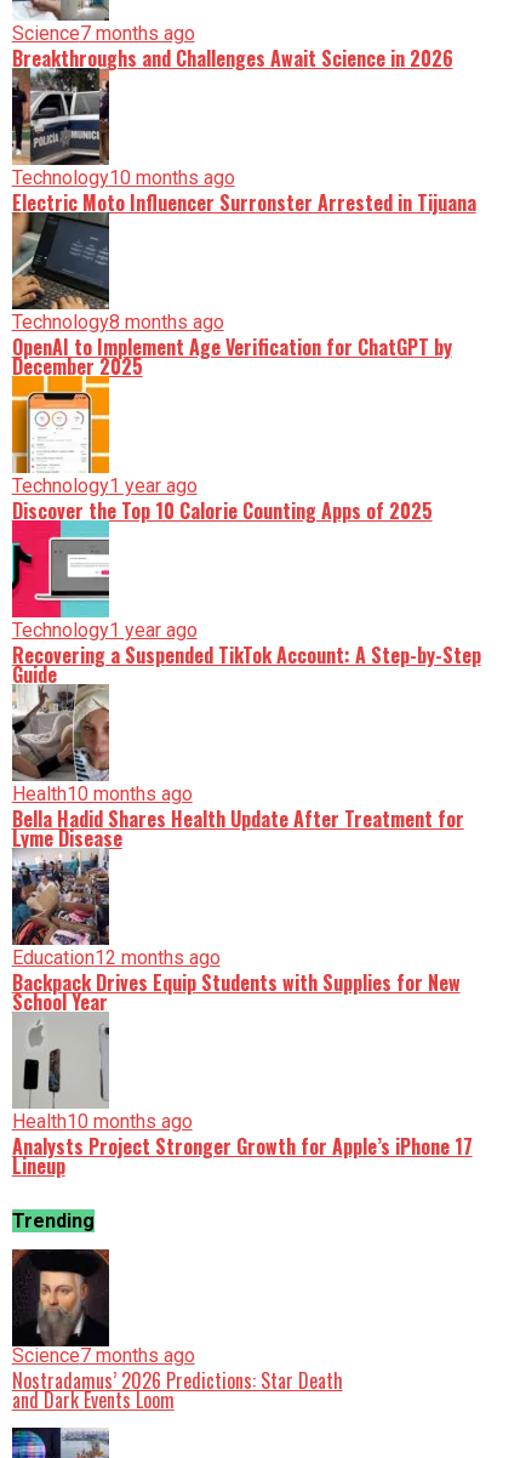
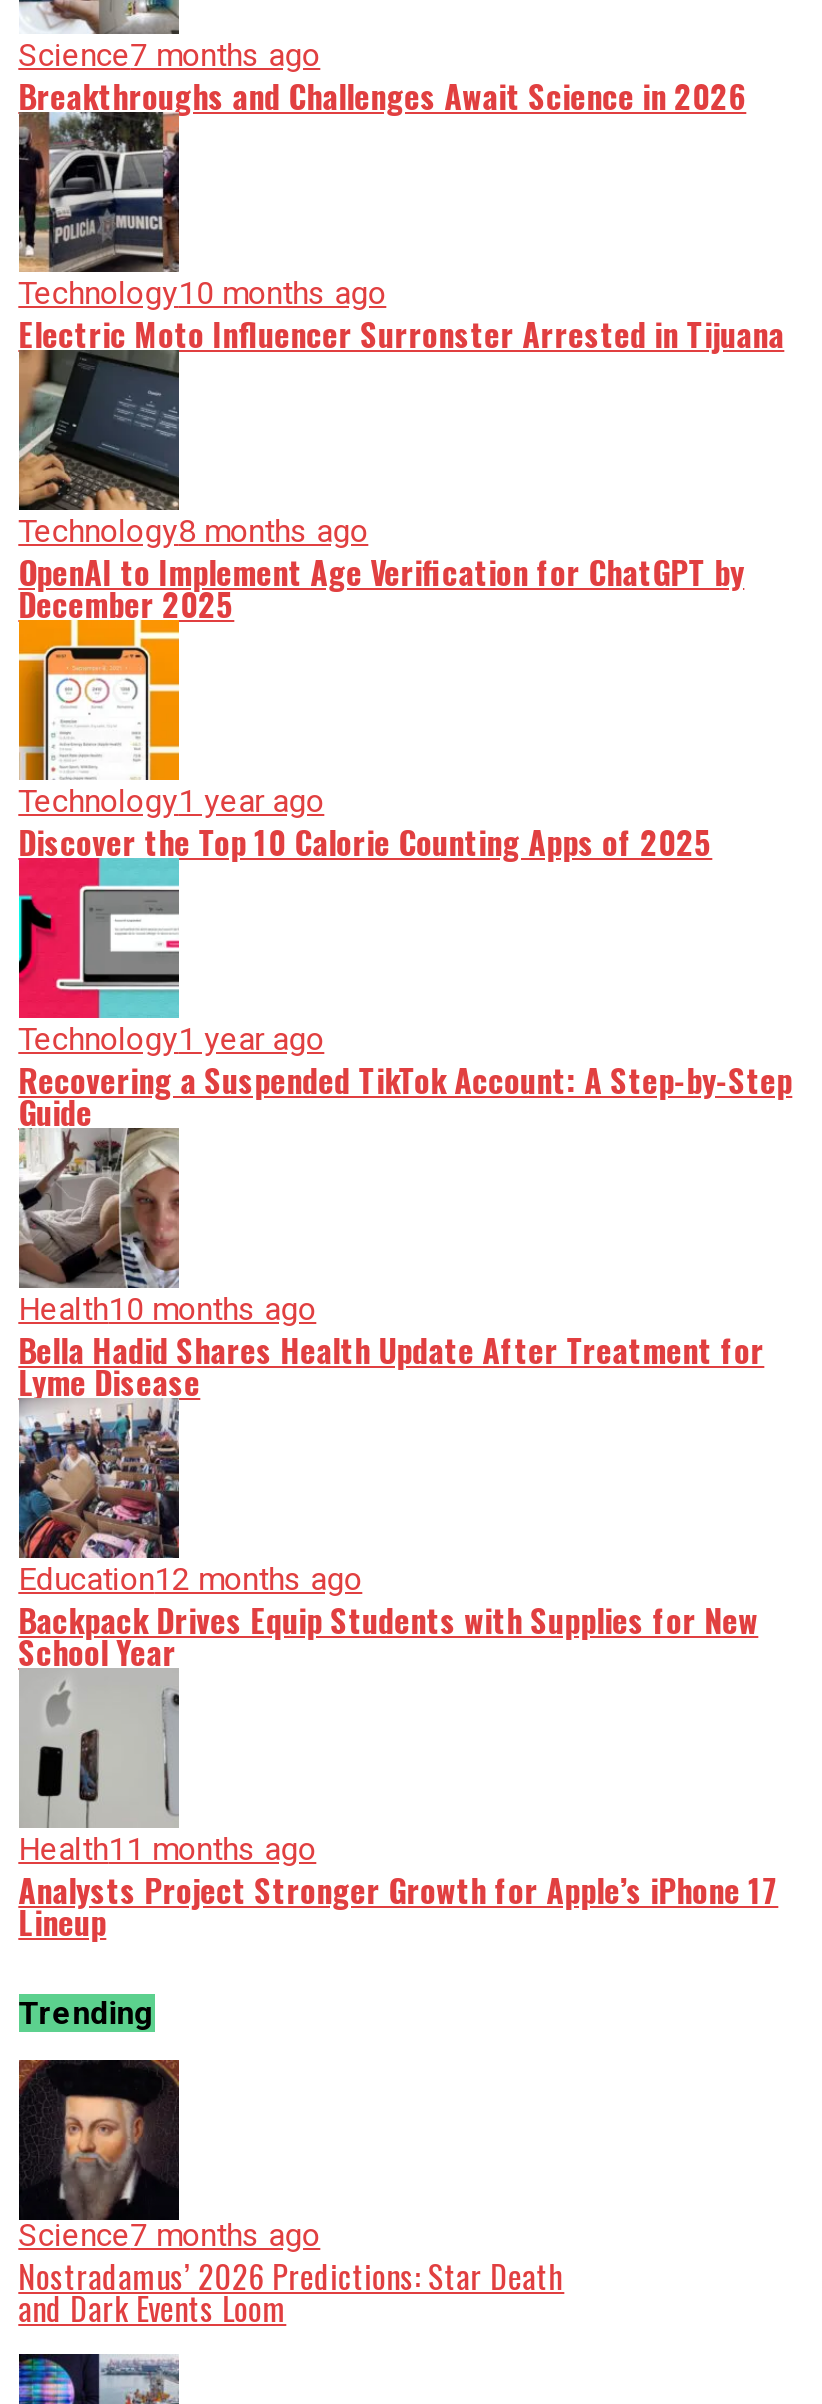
[12,1110,192,1133] Health10 months ago -> [18,1830,316,1868] Health11 months ago

